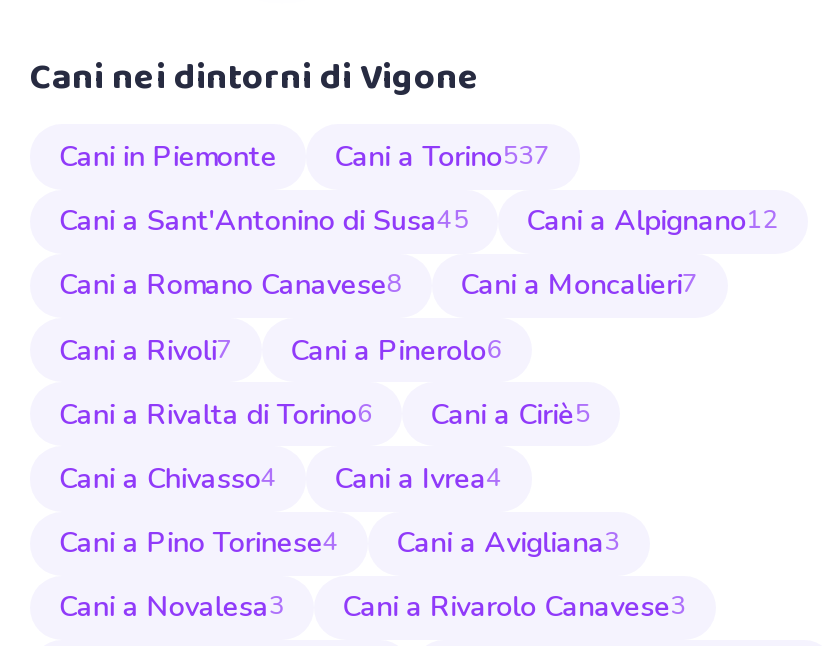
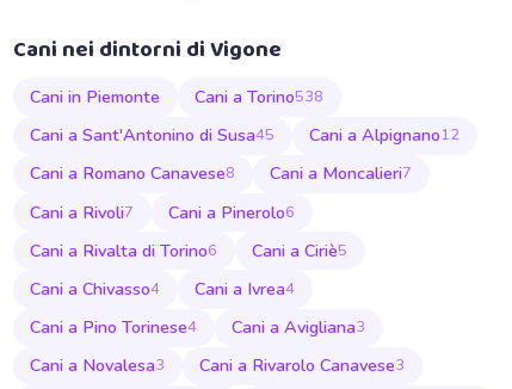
[59,136,550,176] Cani in Piemonte Cani a Torino537 -> [30,85,324,109] Cani in Piemonte Cani a Torino538

